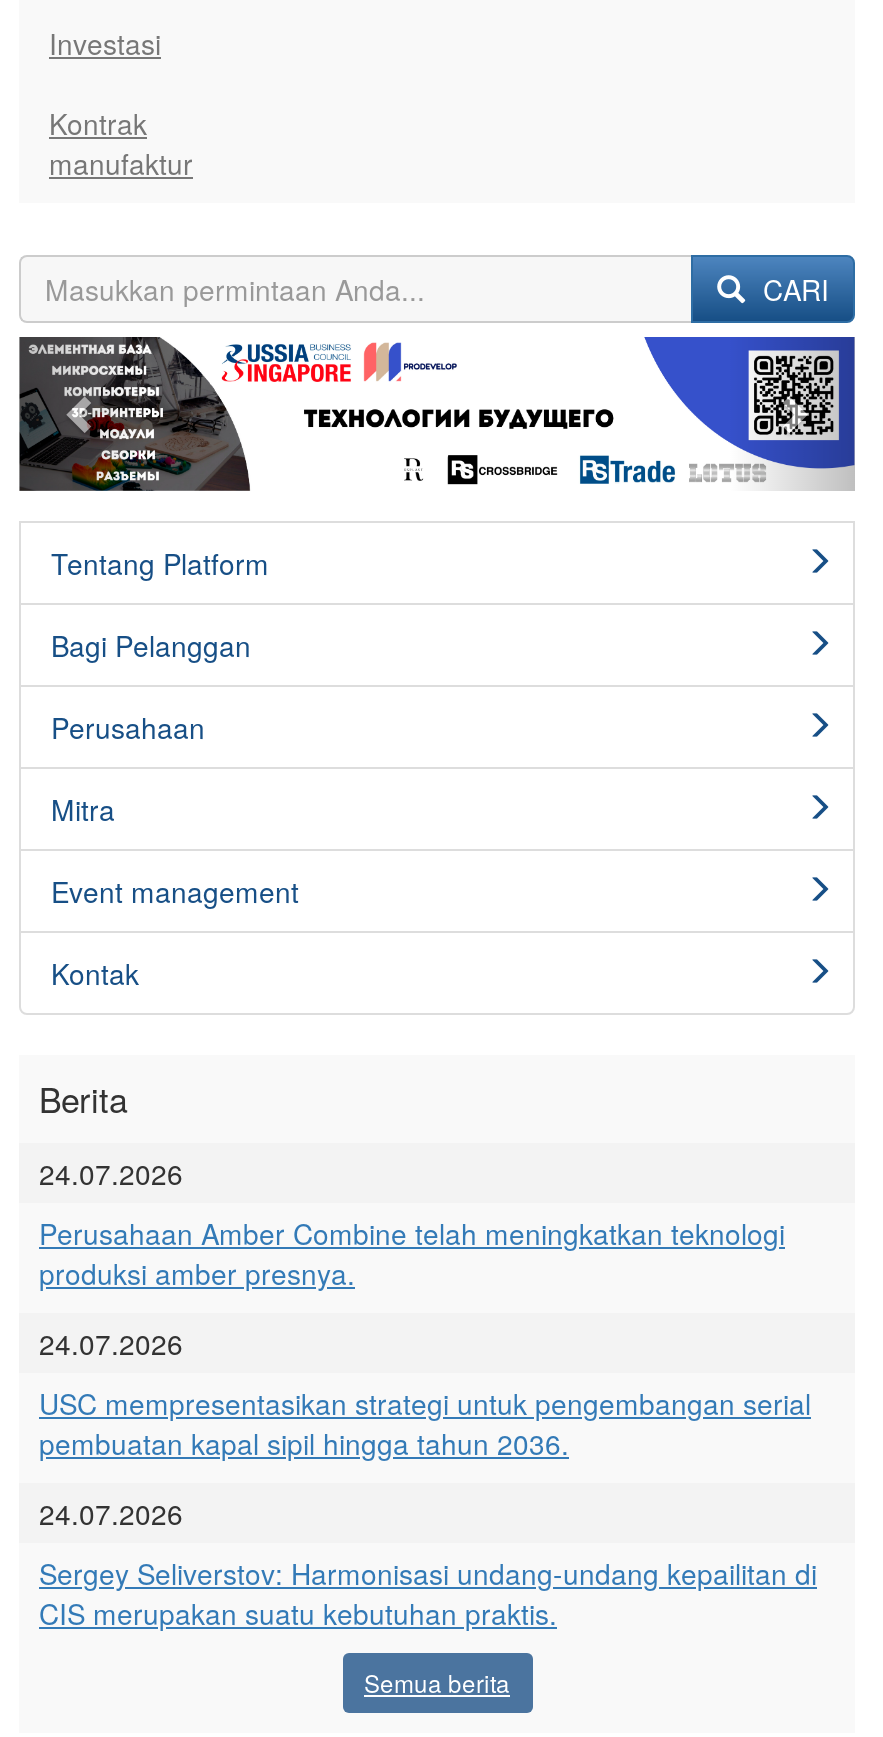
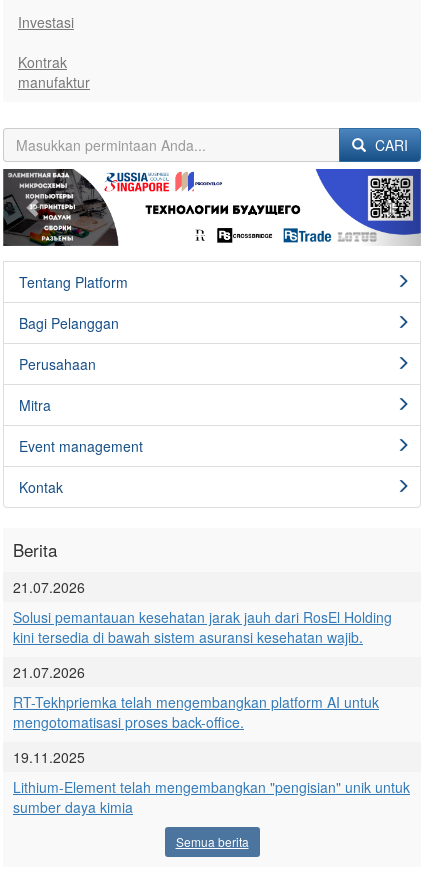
[39,1153,183,1193] 24.07.2026 -> [13,577,85,597] 21.07.2026
[39,1213,785,1293] Perusahaan Amber Combine telah meningkatkan teknologi | produksi amber presnya. -> [13,607,392,647] Solusi pemantauan kesehatan jarak jauh dari RosEl Holding | kini tersedia di bawah sistem asuransi kesehatan wajib.
[39,1323,183,1363] 24.07.2026 -> [13,662,85,682] 21.07.2026
[39,1383,811,1463] USC mempresentasikan strategi untuk pengembangan serial | pembuatan kapal sipil hingga tahun 2036. -> [13,692,379,732] RT-Tekhpriemka telah mengembangkan platform AI untuk | mengotomatisasi proses back-office.
[39,1493,183,1533] 24.07.2026 -> [13,747,85,767] 19.11.2025
[39,1553,817,1633] Sergey Seliverstov: Harmonisasi undang-undang kepailitan di | CIS merupakan suatu kebutuhan praktis. -> [13,777,410,817] Lithium-Element telah mengembangkan "pengisian" unik untuk | sumber daya kimia

